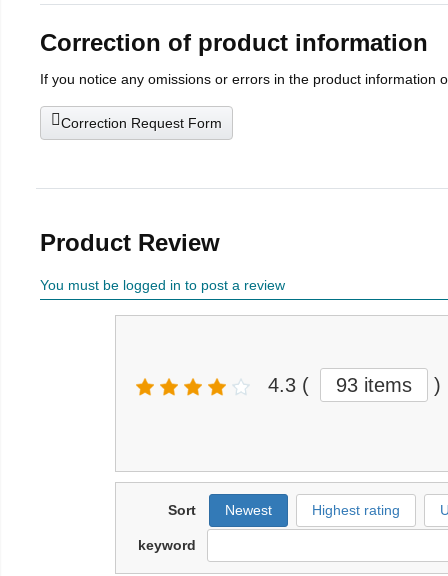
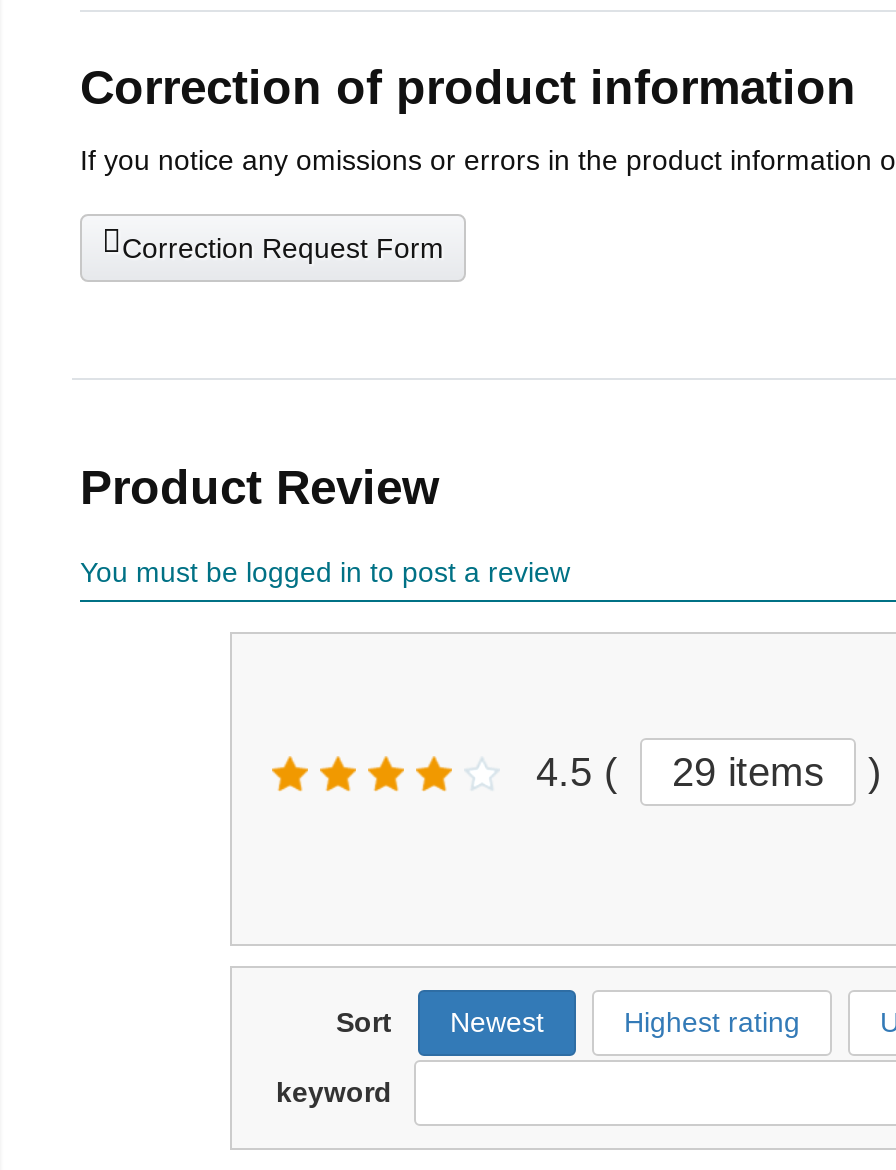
[262,374,315,396] 4.3 ( -> [524,750,630,794] 4.5 (
[336,374,412,396] 93 items -> [672,750,824,794] 29 items

